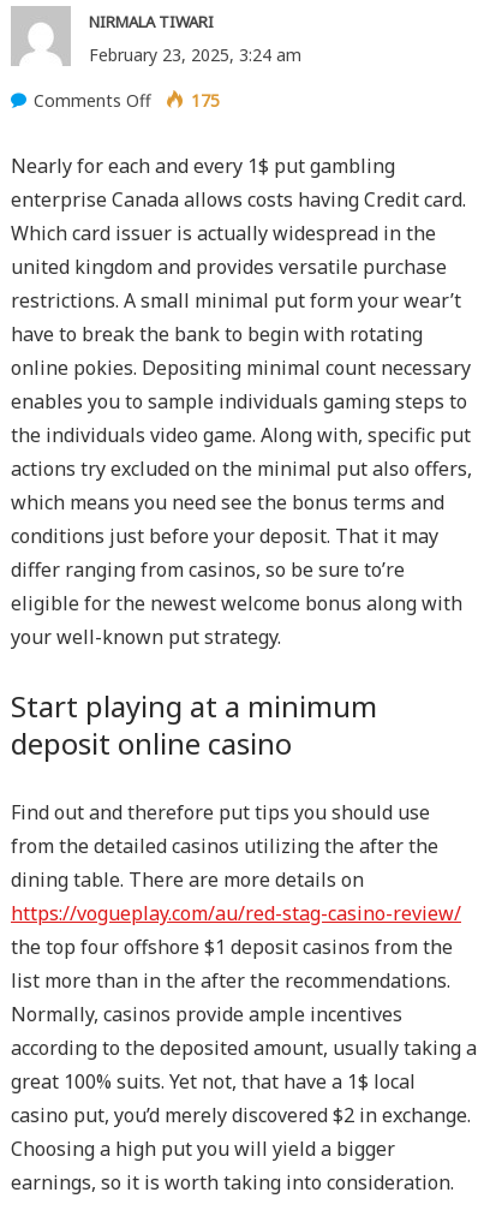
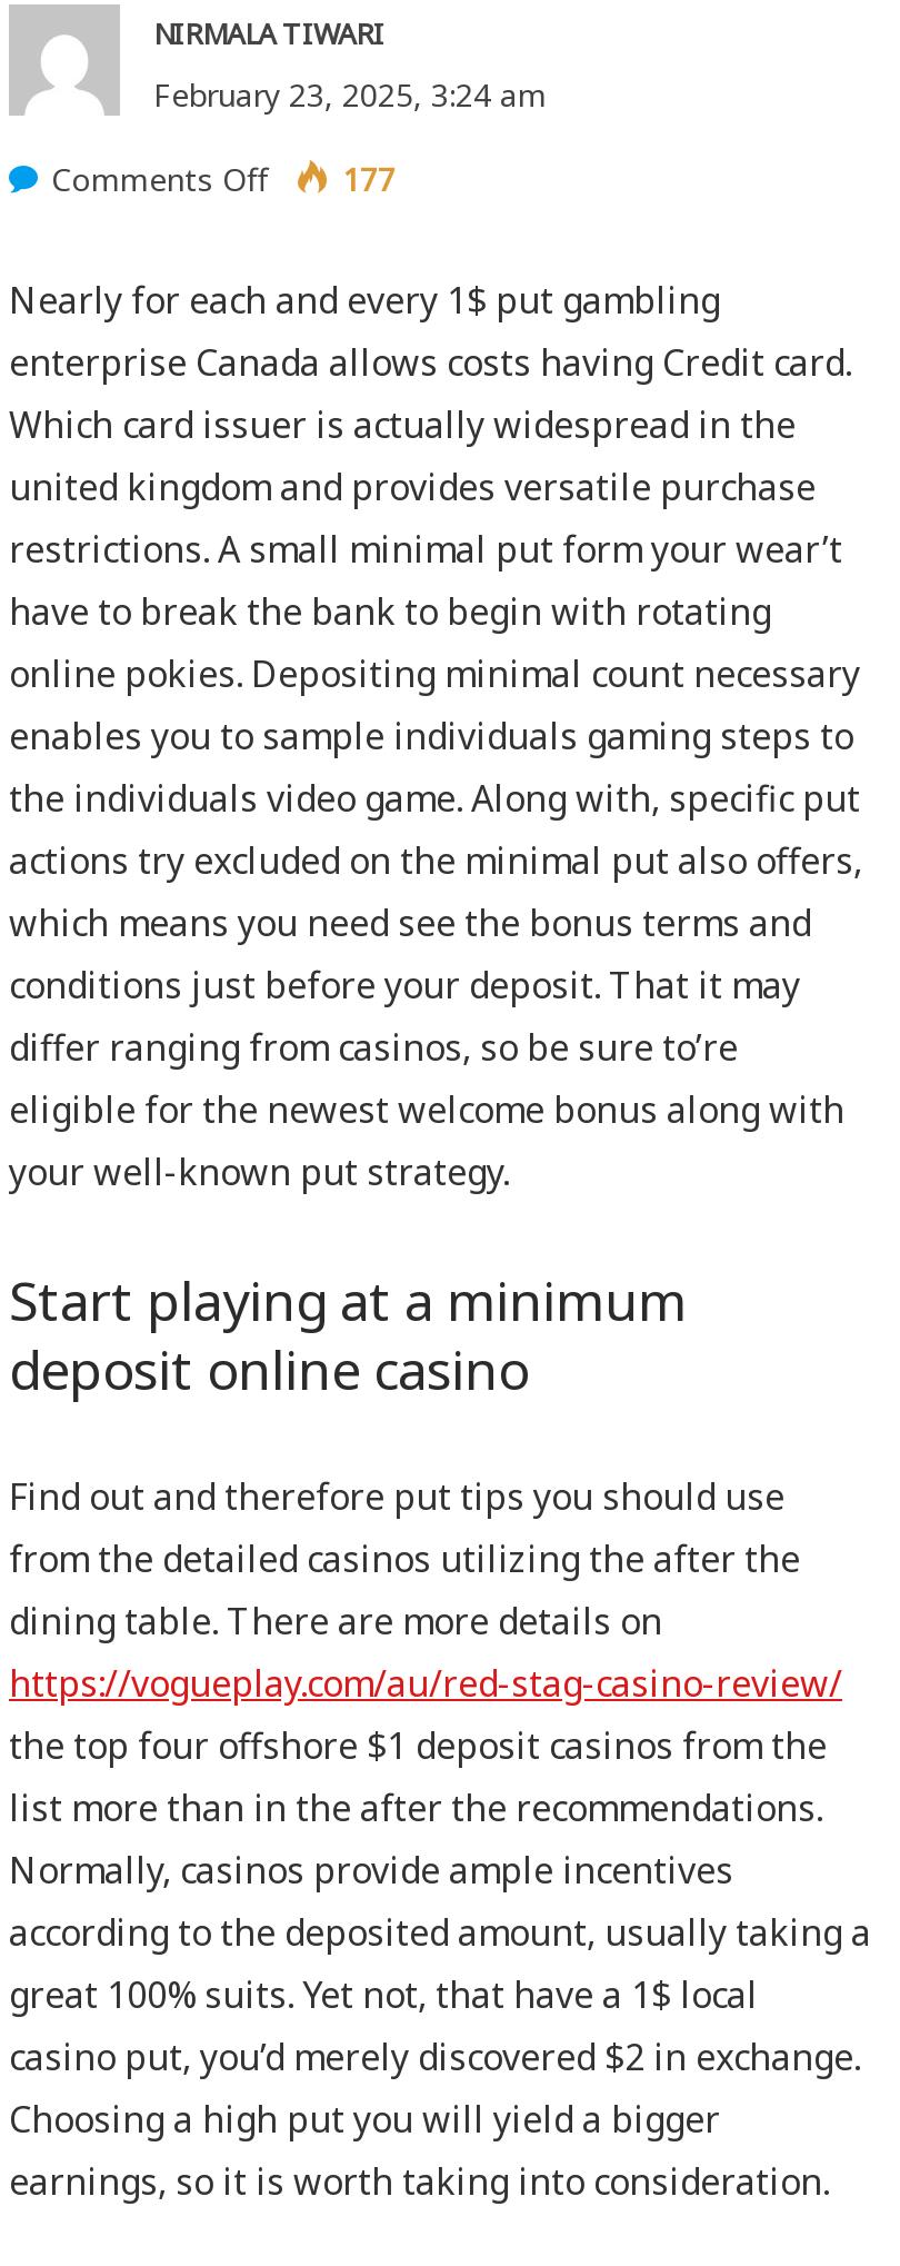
[34,89,220,112] Comments Off o 175 -> [51,158,396,200] Comments Off o 177

